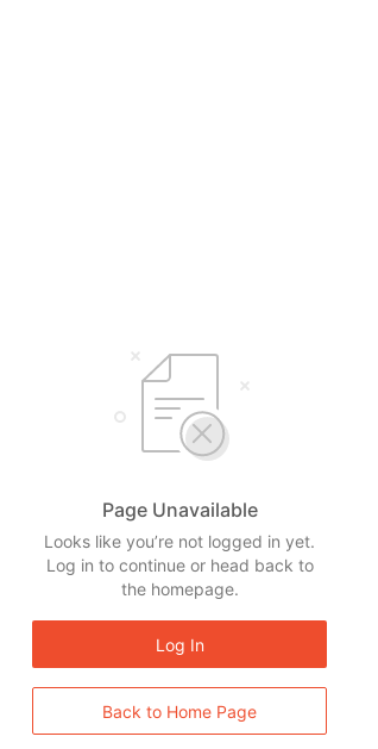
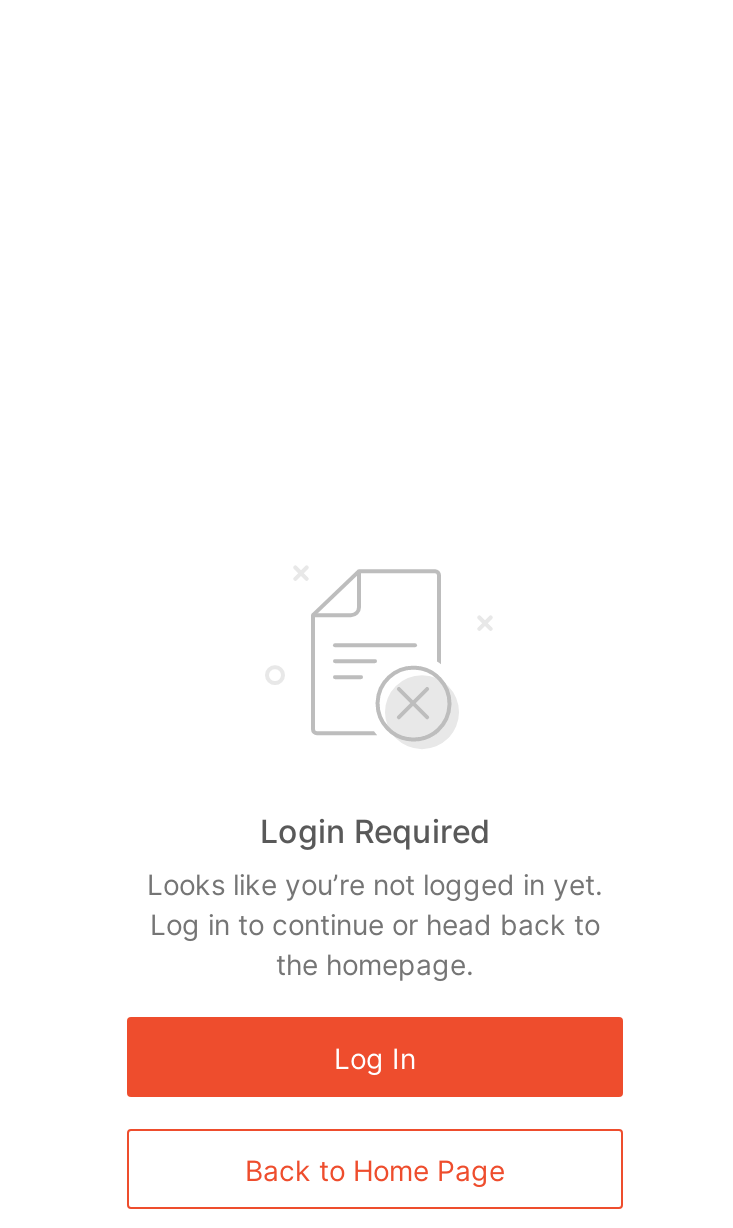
[102,498,257,522] Page Unavailable -> [260,811,490,851] Login Required

